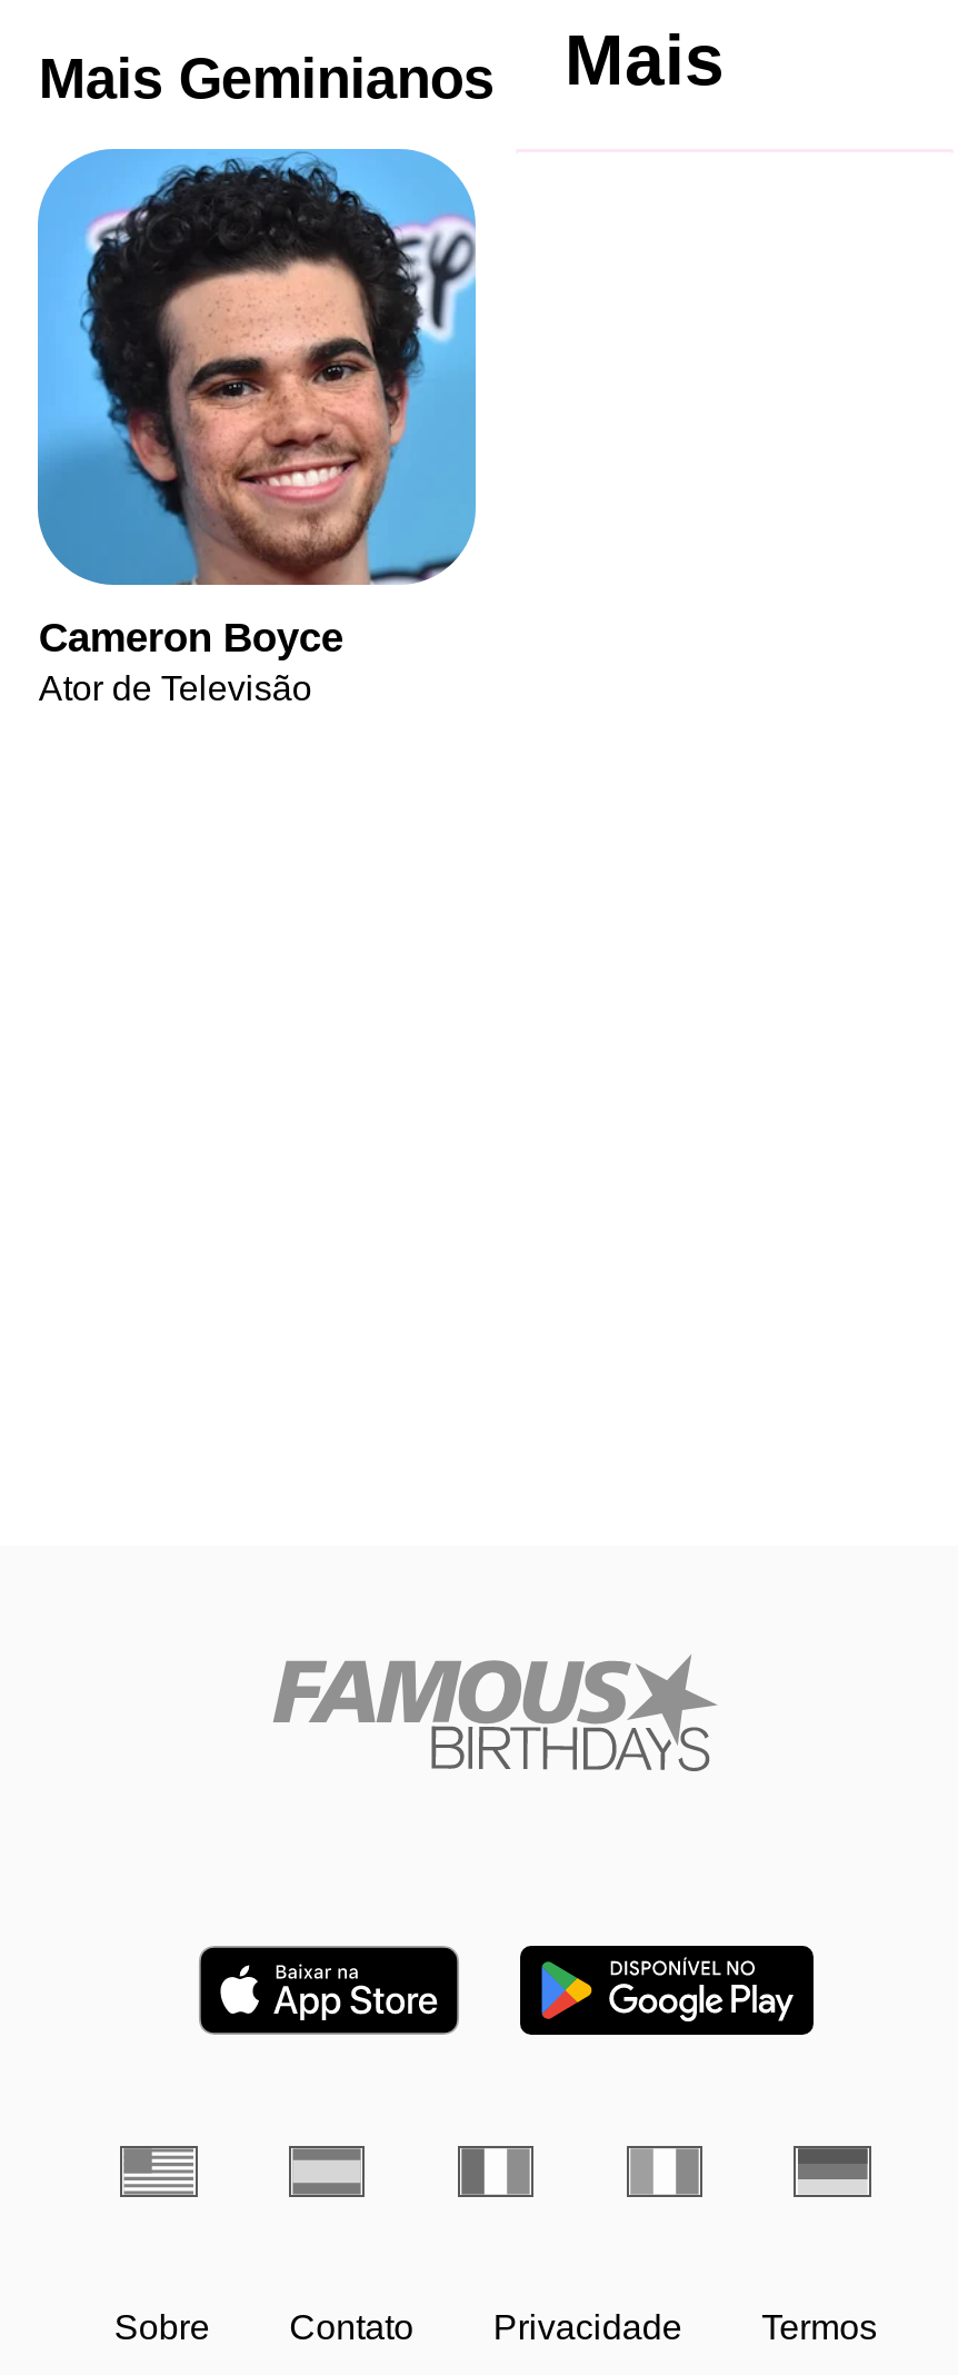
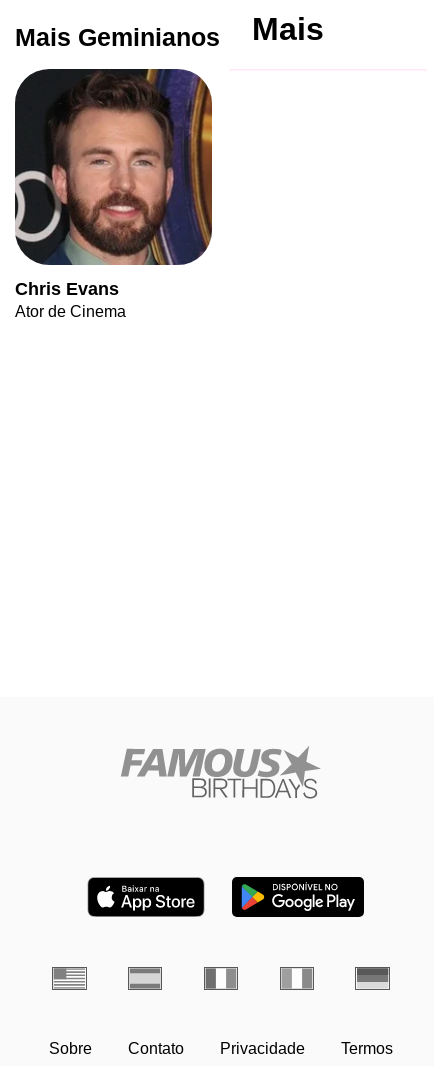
[36,147,478,706] [image] | Cameron Boyce | Ator de Televisão -> [14,68,213,320] [image] | Chris Evans | Ator de Cinema

